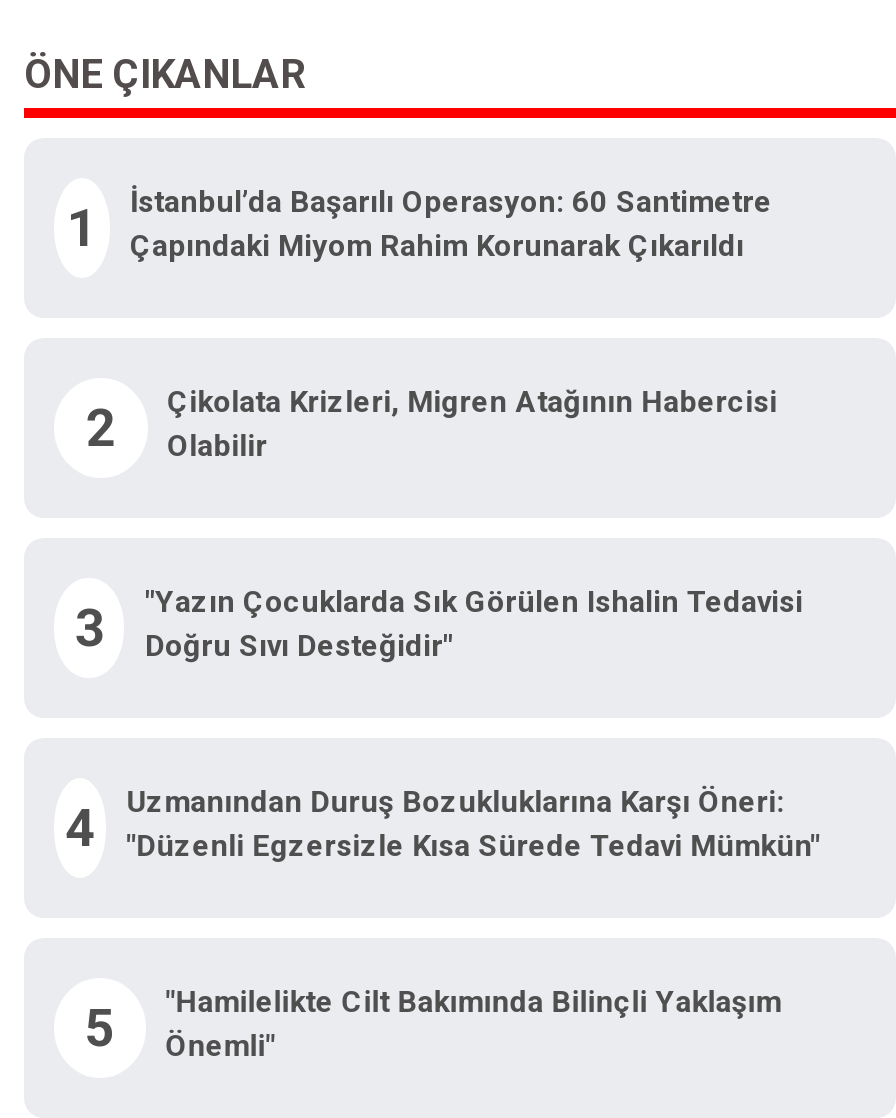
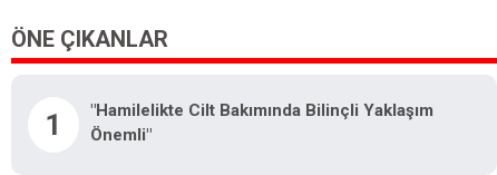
[65,183,820,1057] İstanbul’da Başarılı Operasyon: 60 Santimetre | Çapındaki Miyom Rahim Korunarak Çıkarıldı | 2 | Çikolata Krizleri, Migren Atağının Habercisi | Olabilir | 3 | "Yazın Çocuklarda Sık Görülen Ishalin Tedavisi | Doğru Sıvı Desteğidir" | 4 | Uzmanından Duruş Bozukluklarına Karşı Öneri: | "Düzenli Egzersizle Kısa Sürede Tedavi Mümkün" | 5 -> none

